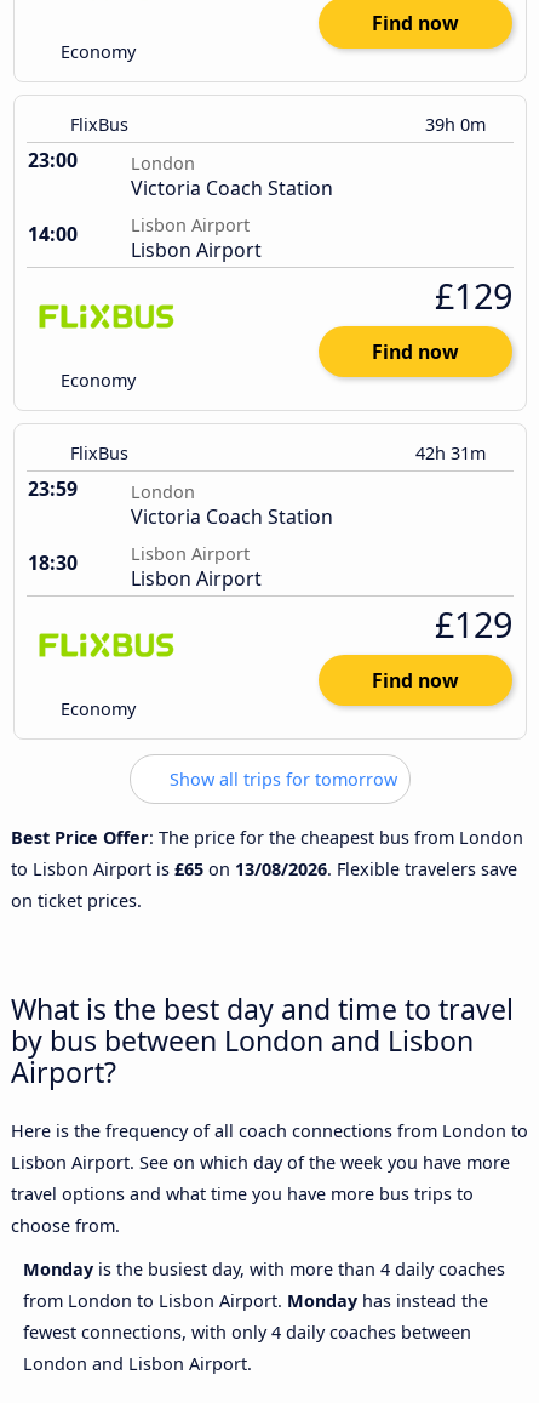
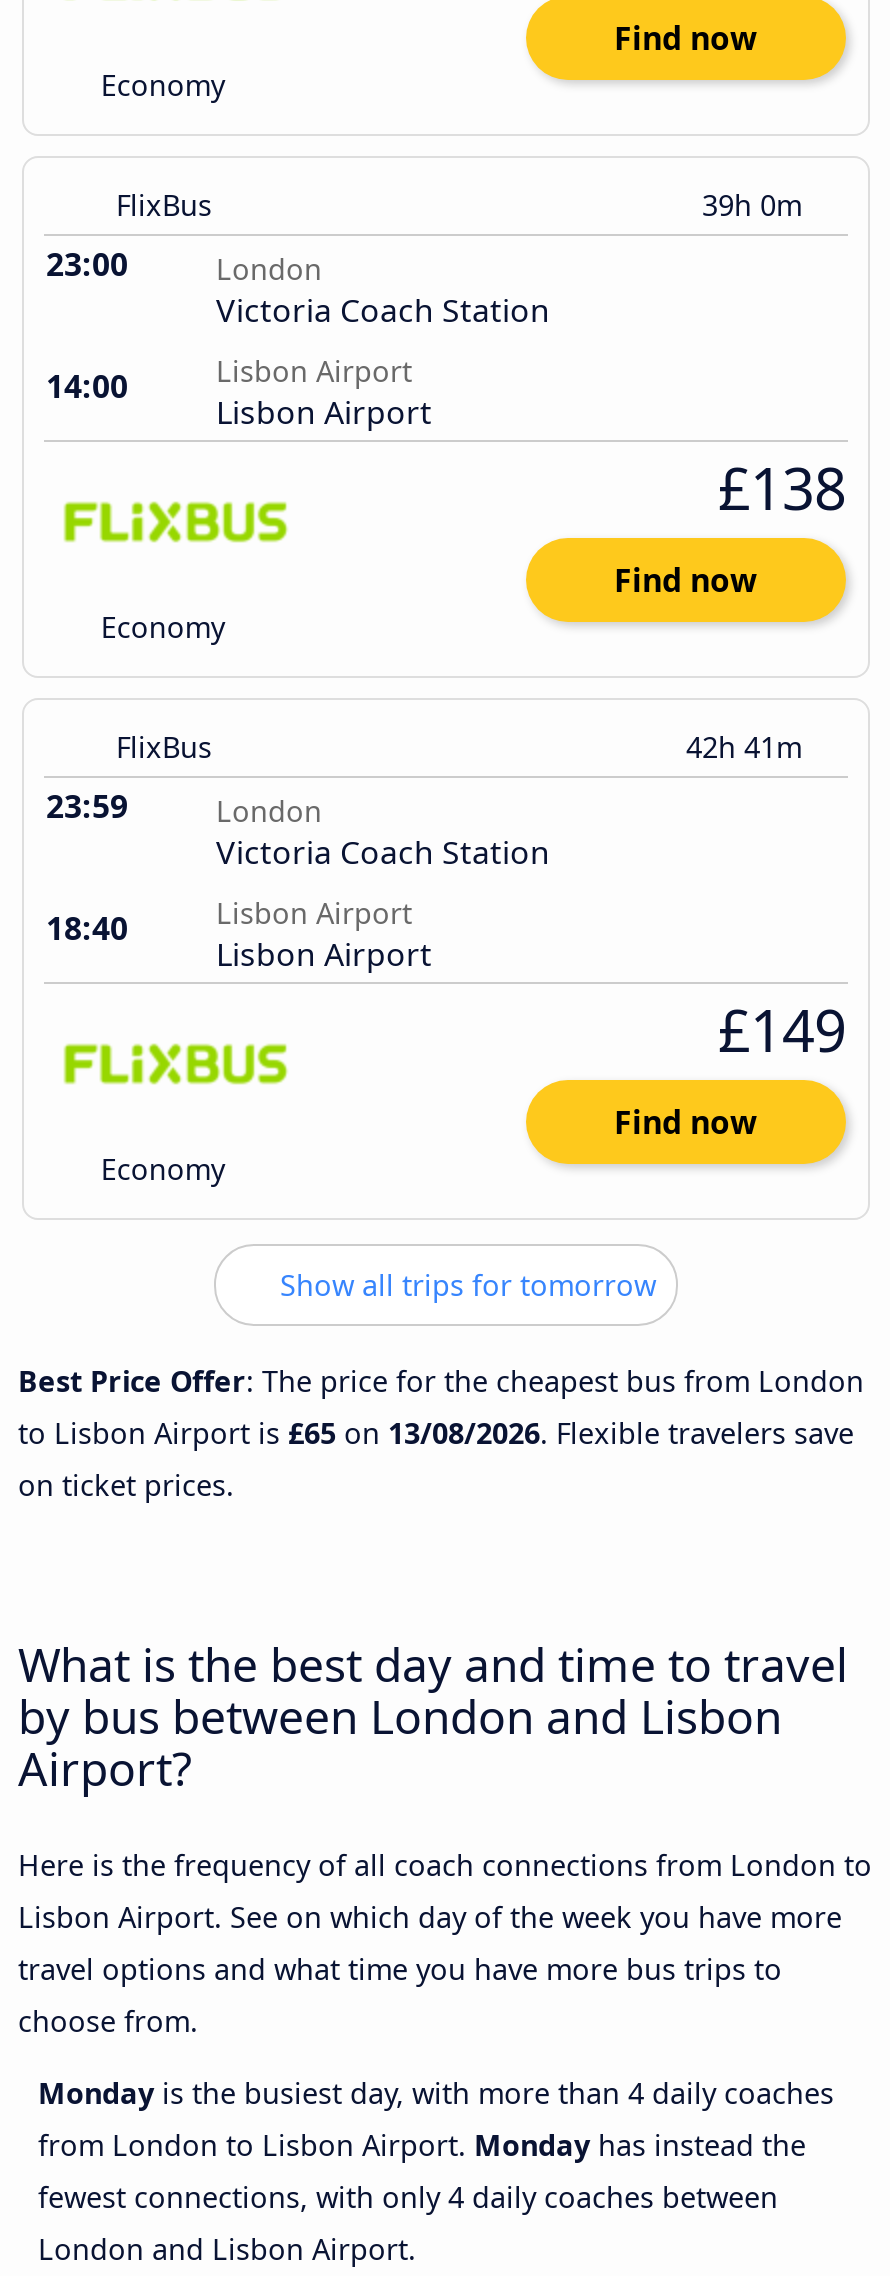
[435,272,512,319] £129 -> [718,448,846,526] £138
[415,442,491,465] 42h 31m -> [686,728,810,766] 42h 41m
[28,550,78,576] 18:30 -> [46,906,128,950] 18:40
[435,600,512,648] £129 -> [718,990,846,1068] £149

